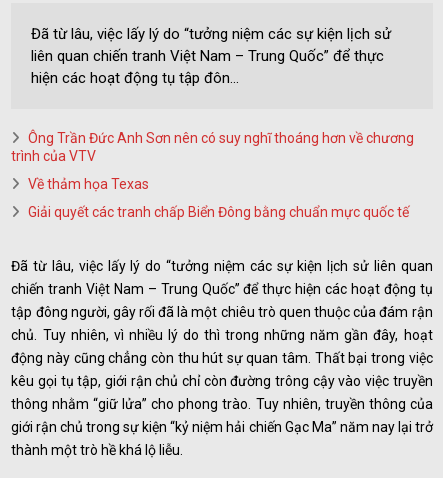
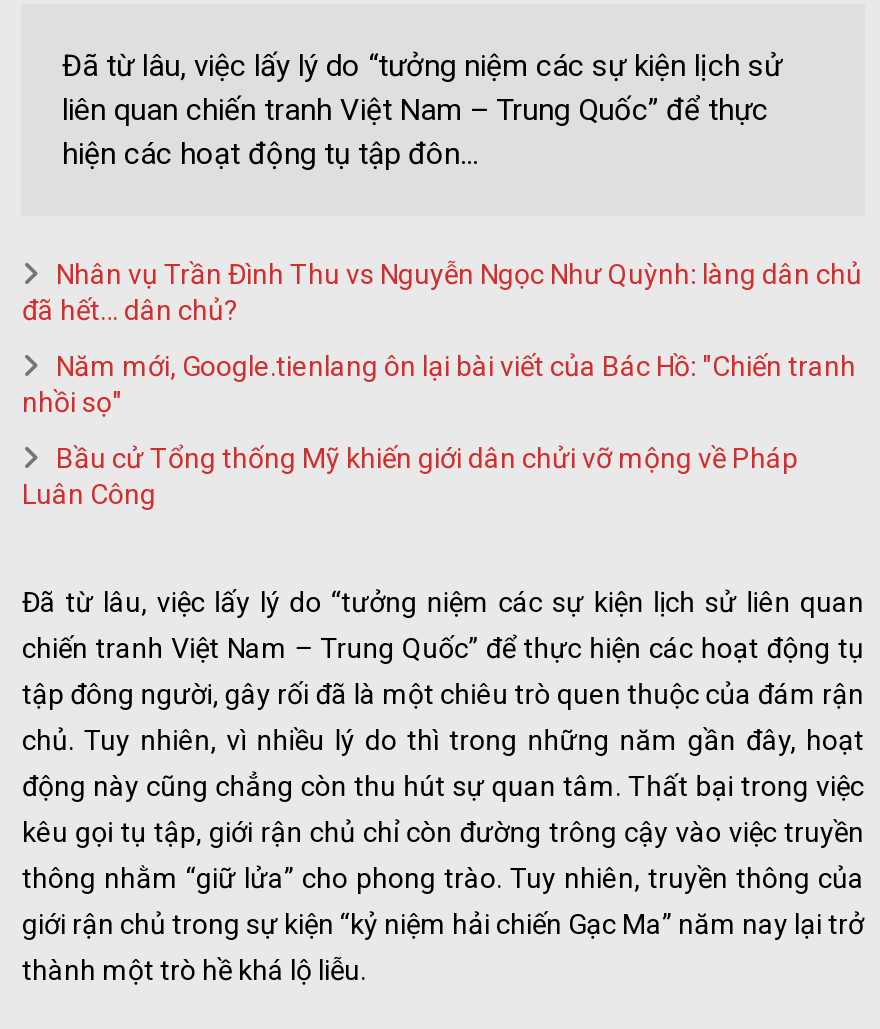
[11,130,414,164] Ông Trần Đức Anh Sơn nên có suy nghĩ thoáng hơn về chương | trình của VTV -> [22,258,862,326] Nhân vụ Trần Đình Thu vs Nguyễn Ngọc Như Quỳnh: làng dân chủ | đã hết… dân chủ?
[28,176,149,192] Về thảm họa Texas -> [22,350,856,418] Năm mới, Google.tienlang ôn lại bài viết của Bác Hồ: "Chiến tranh | nhồi sọ"
[28,204,409,220] Giải quyết các tranh chấp Biển Đông bằng chuẩn mực quốc tế -> [22,442,798,510] Bầu cử Tổng thống Mỹ khiến giới dân chửi vỡ mộng về Pháp | Luân Công

